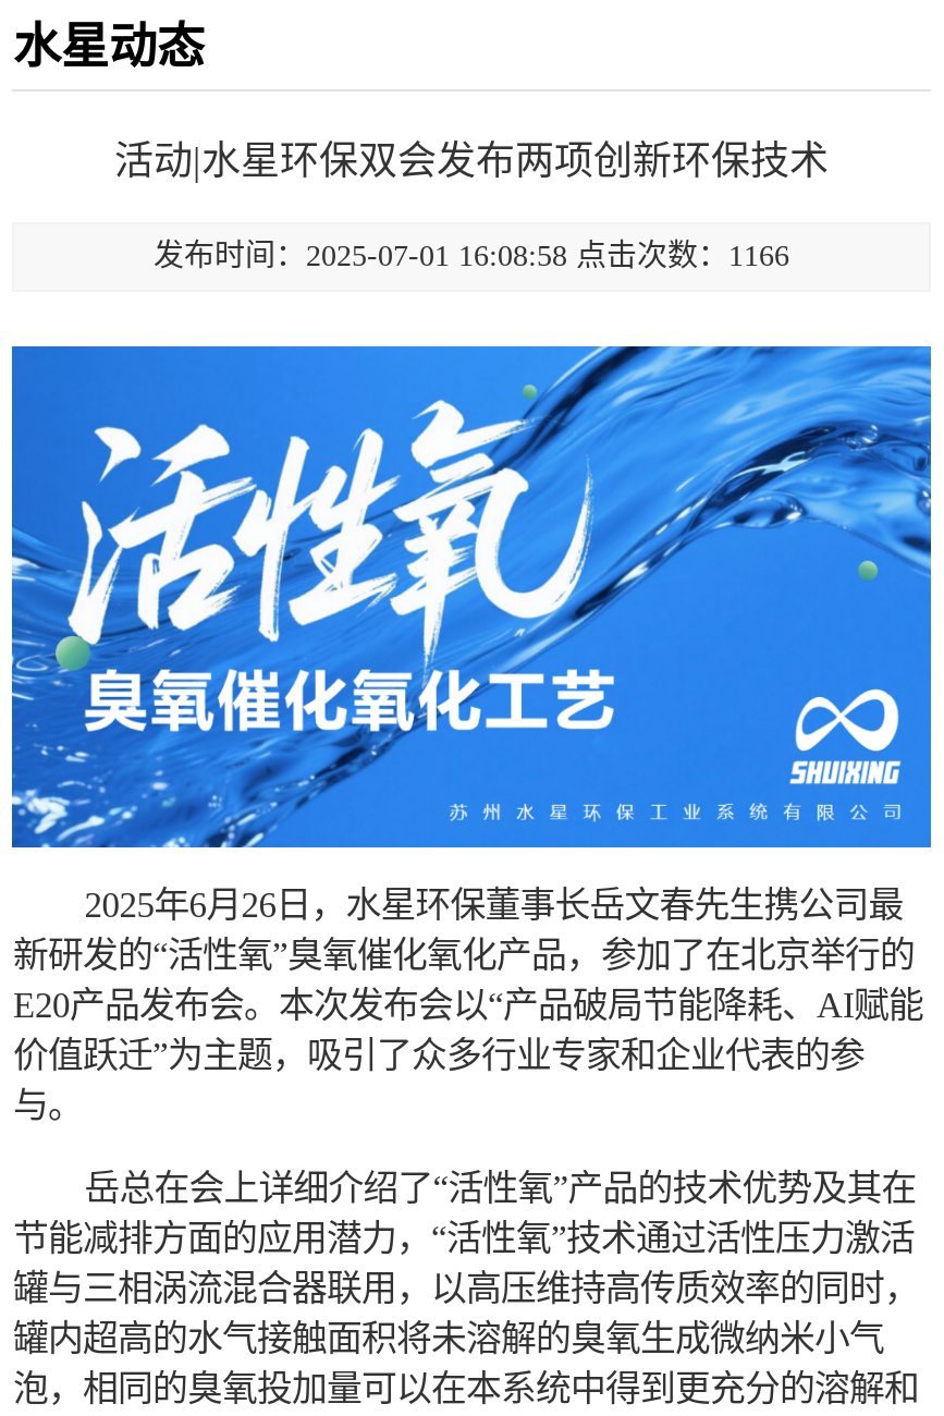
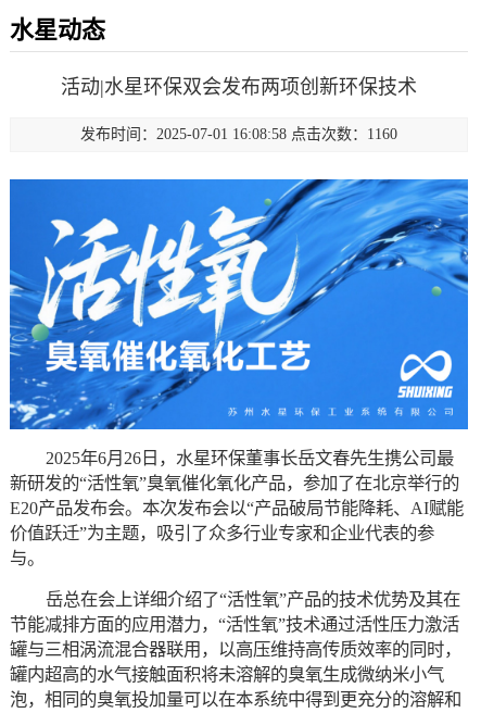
[154,239,789,271] 发布时间：2025-07-01 16:08:58 点击次数：1166 -> [80,126,397,142] 发布时间：2025-07-01 16:08:58 点击次数：1160

